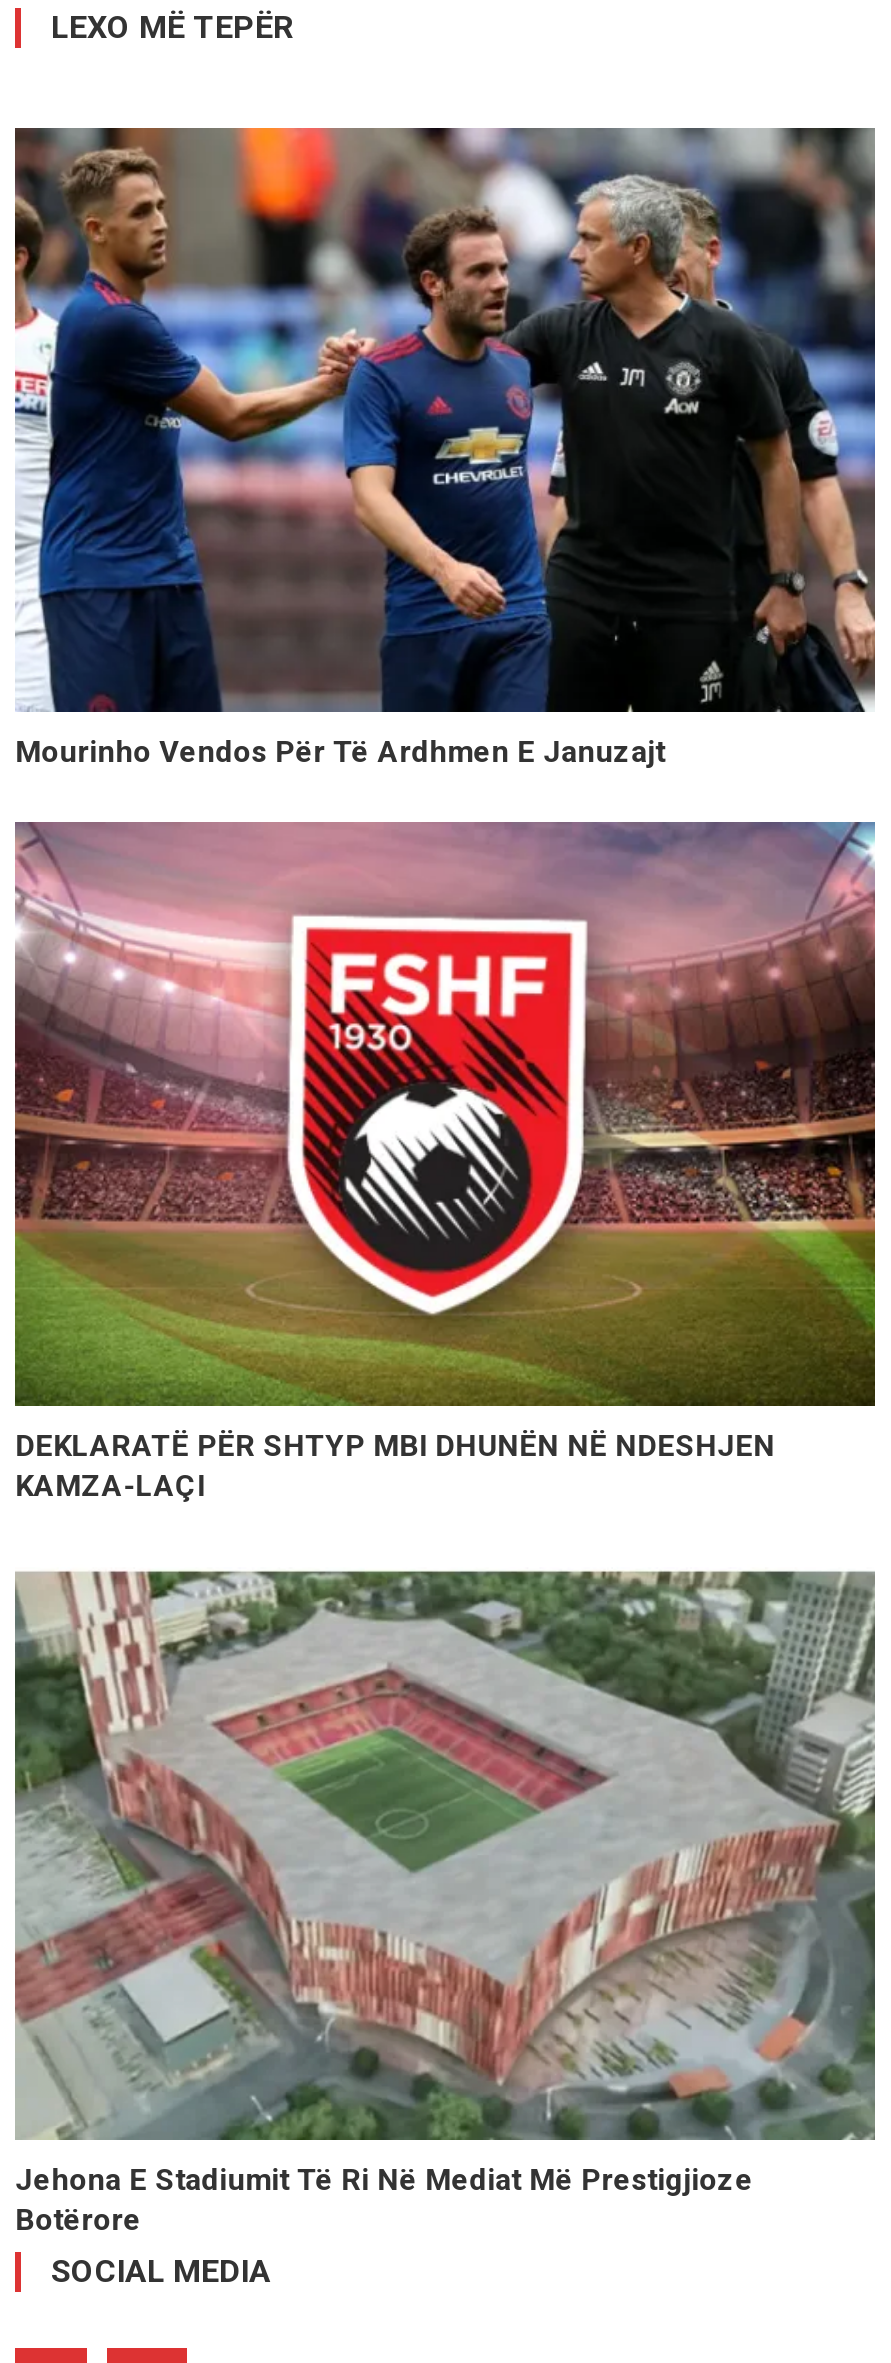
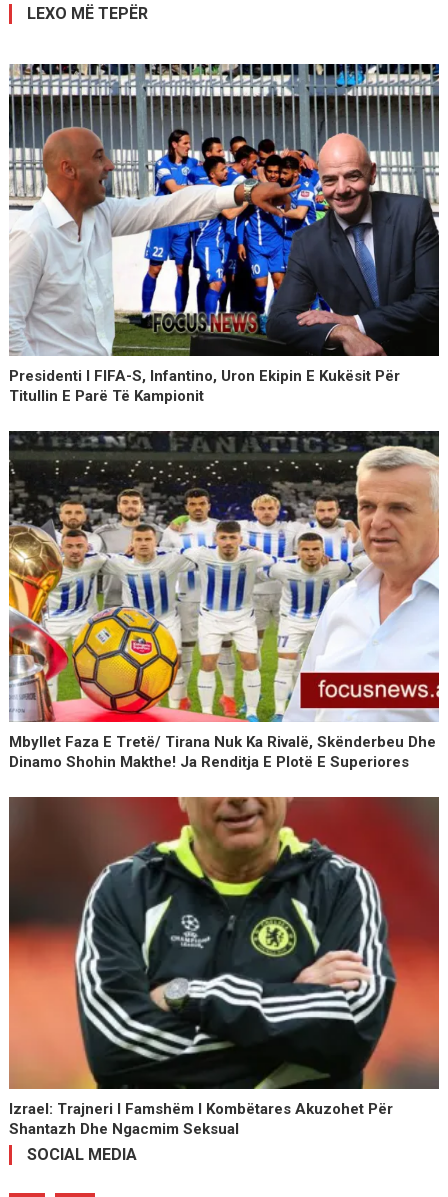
[13,126,877,770] [image] | Mourinho Vendos Për Të Ardhmen E Januzajt -> [9,63,440,405] [image] | Presidenti I FIFA-S, Infantino, Uron Ekipin E Kukësit Për | Titullin E Parë Të Kampionit
[13,820,877,1504] [image] | DEKLARATË PËR SHTYP MBI DHUNËN NË NDESHJEN | KAMZA-LAÇI -> [8,430,440,771] [image] | Mbyllet Faza E Tretë/ Tirana Nuk Ka Rivalë, Skënderbeu Dhe | Dinamo Shohin Makthe! Ja Renditja E Plotë E Superiores
[15,1570,877,2237] [image] | Jehona E Stadiumit Të Ri Në Mediat Më Prestigjioze | Botërore -> [8,796,440,1138] [image] | Izrael: Trajneri I Famshëm I Kombëtares Akuzohet Për | Shantazh Dhe Ngacmim Seksual

